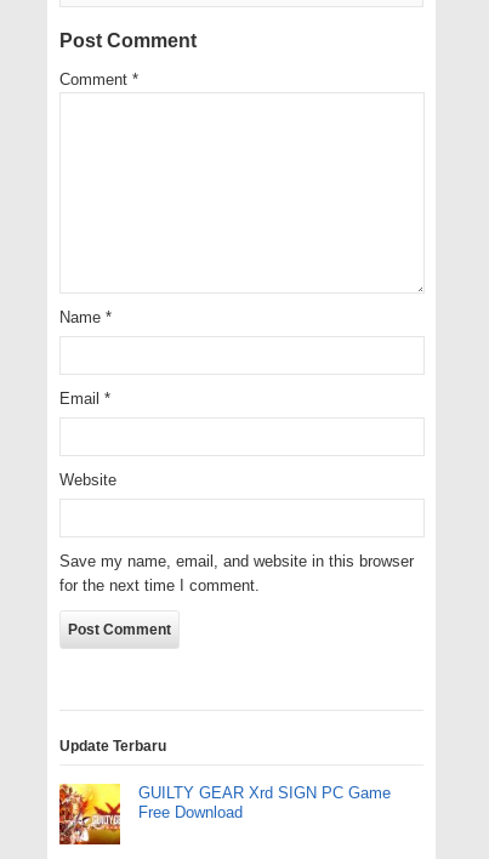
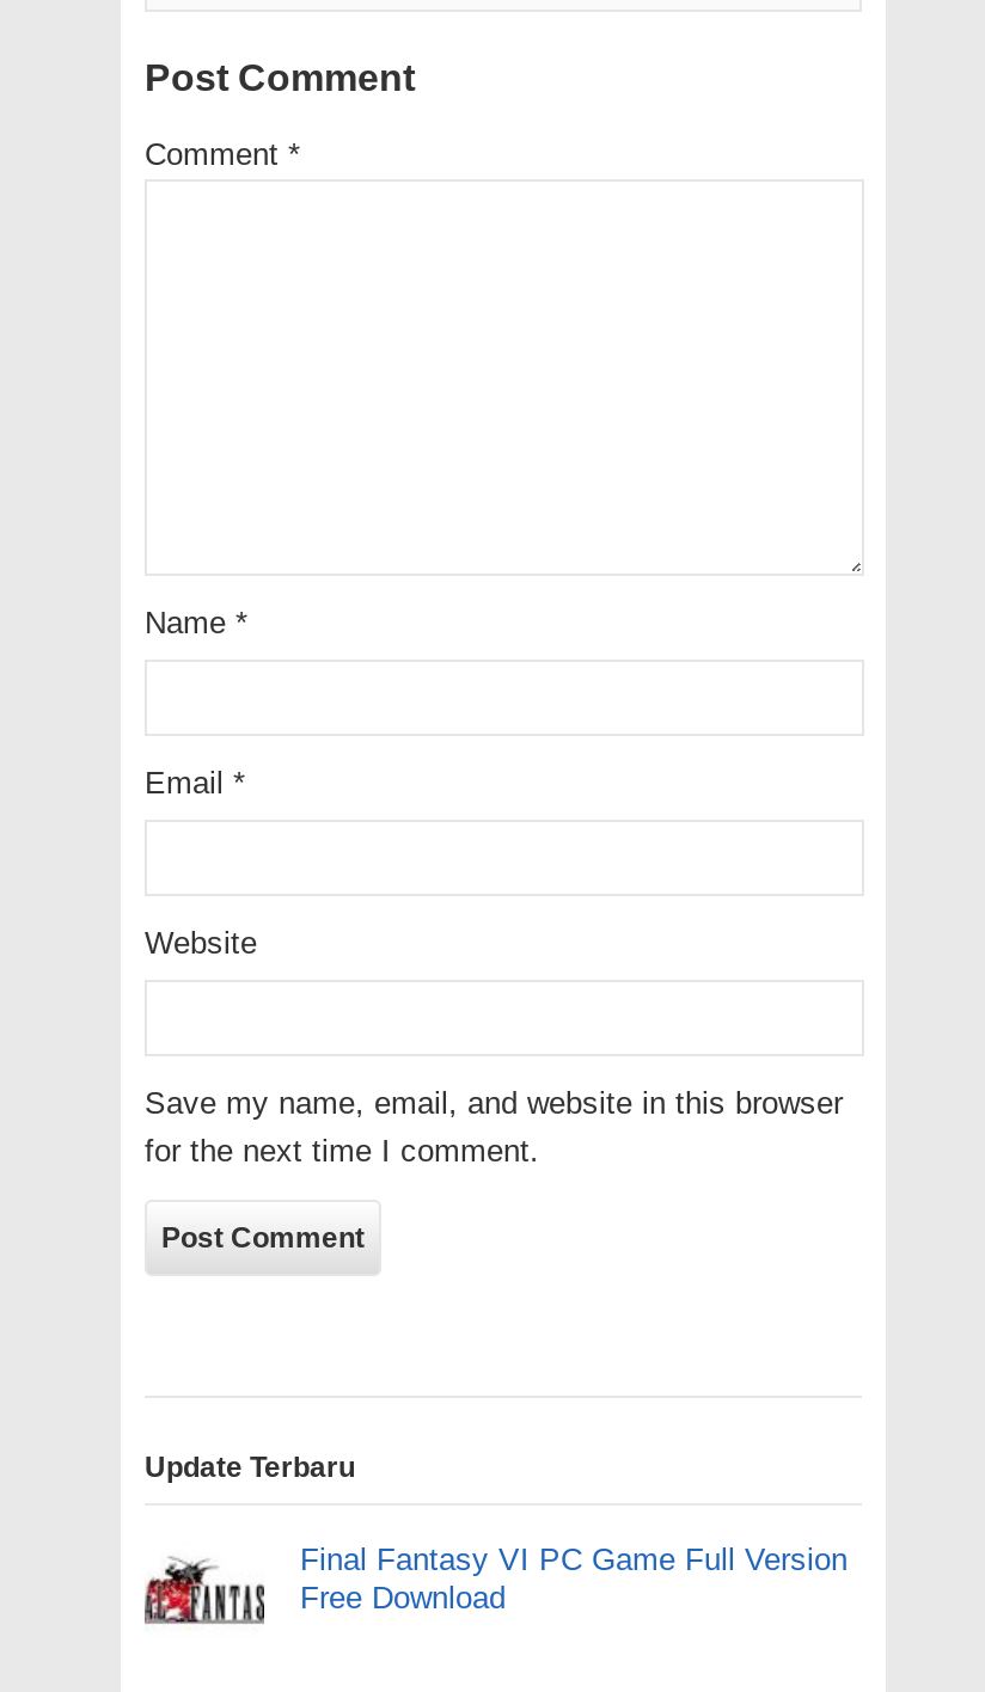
[58,783,391,847] [image] | GUILTY GEAR Xrd SIGN PC Game -> [142,1541,848,1663] [image] | Final Fantasy VI PC Game Full Version

